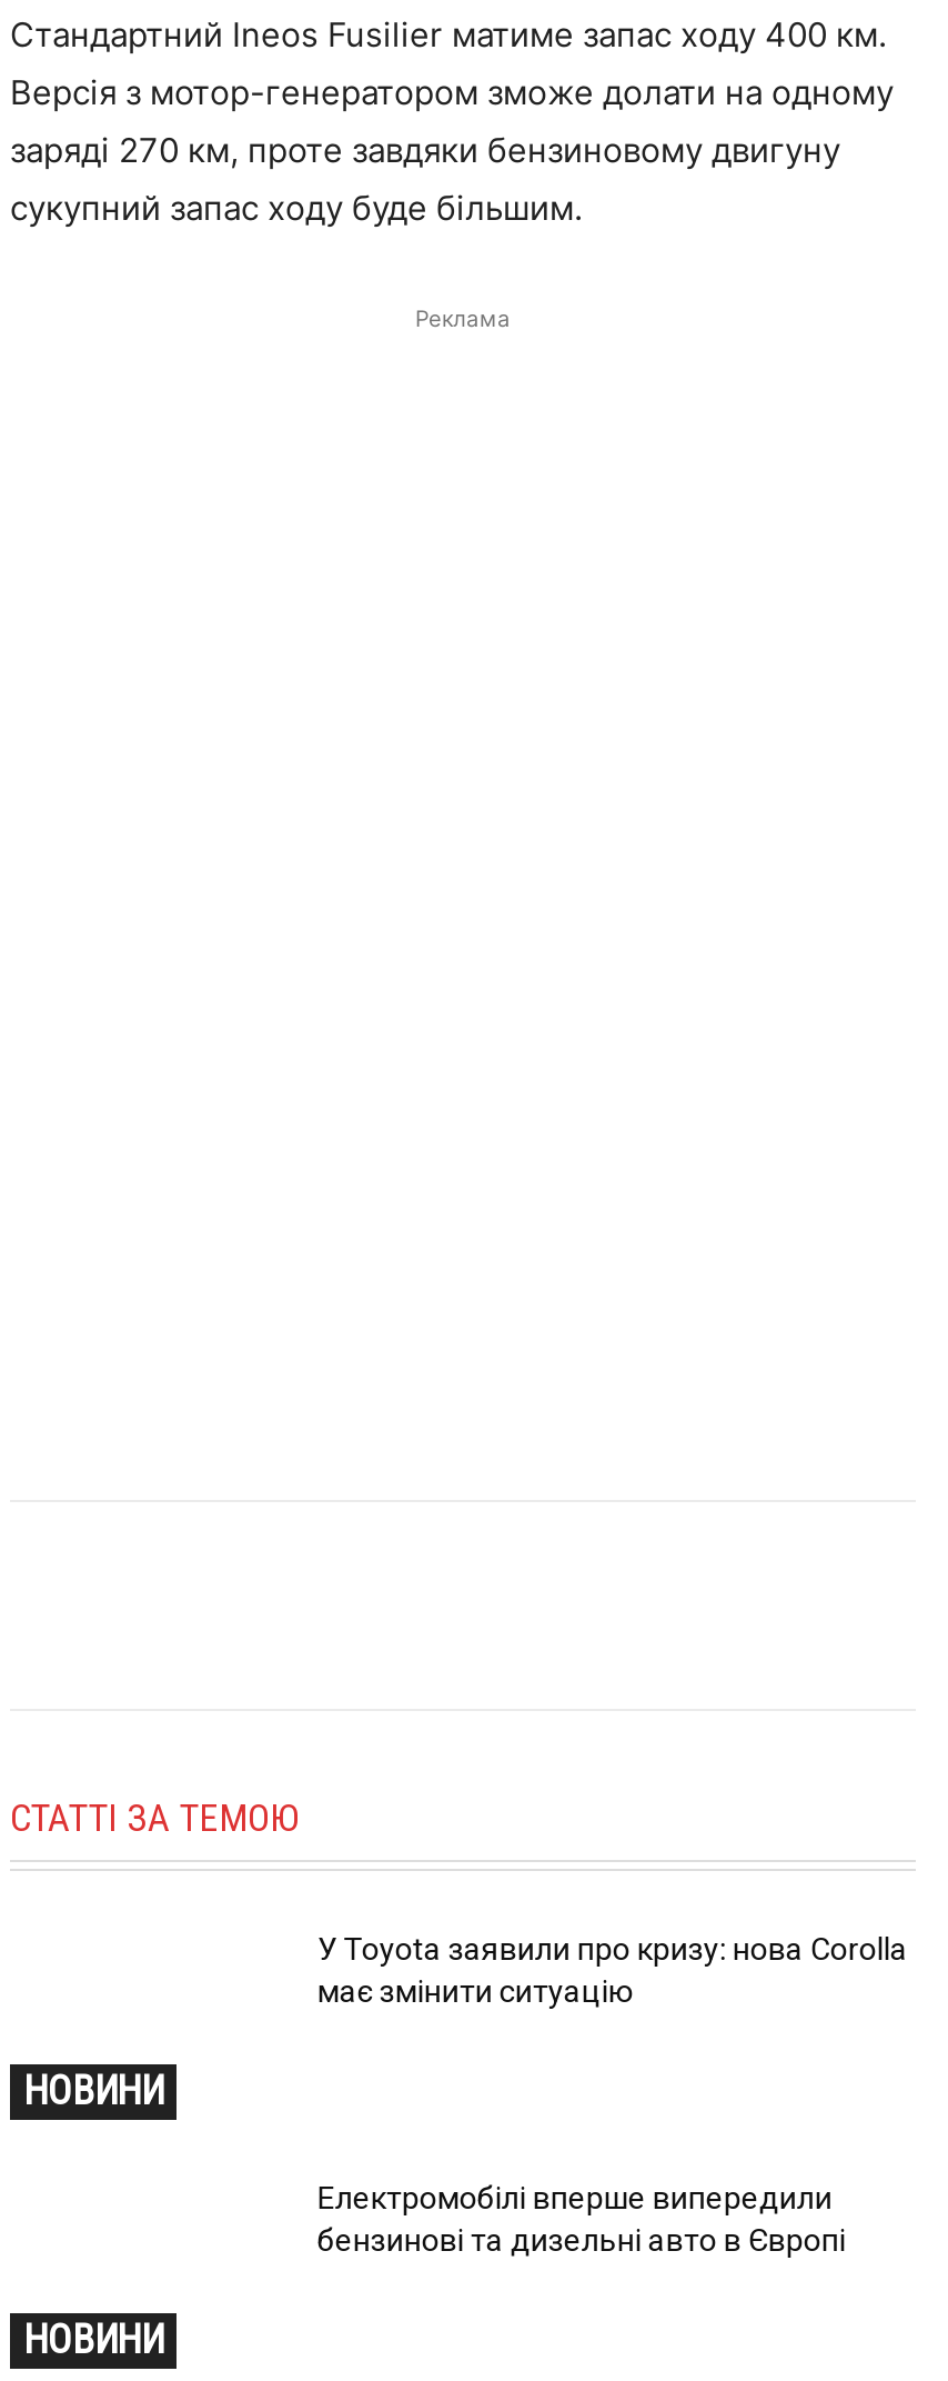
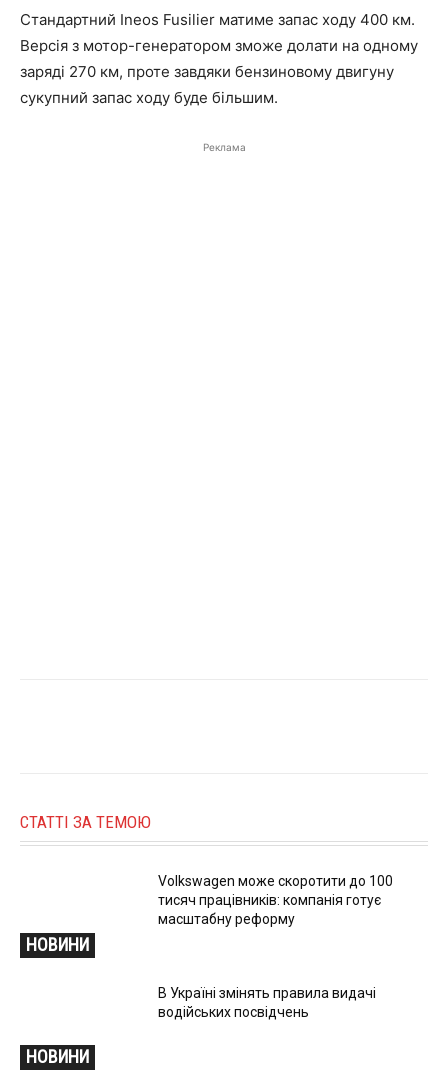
[317,1932,908,2010] У Toyota заявили про кризу: нова Corolla | має змінити ситуацію -> [158,873,393,927] Volkswagen може скоротити до 100 | тисяч працівників: компанія готує | масштабну реформу
[317,2180,846,2258] Електромобілі вперше випередили | бензинові та дизельні авто в Європі -> [158,985,376,1020] В Україні змінять правила видачі | водійських посвідчень

